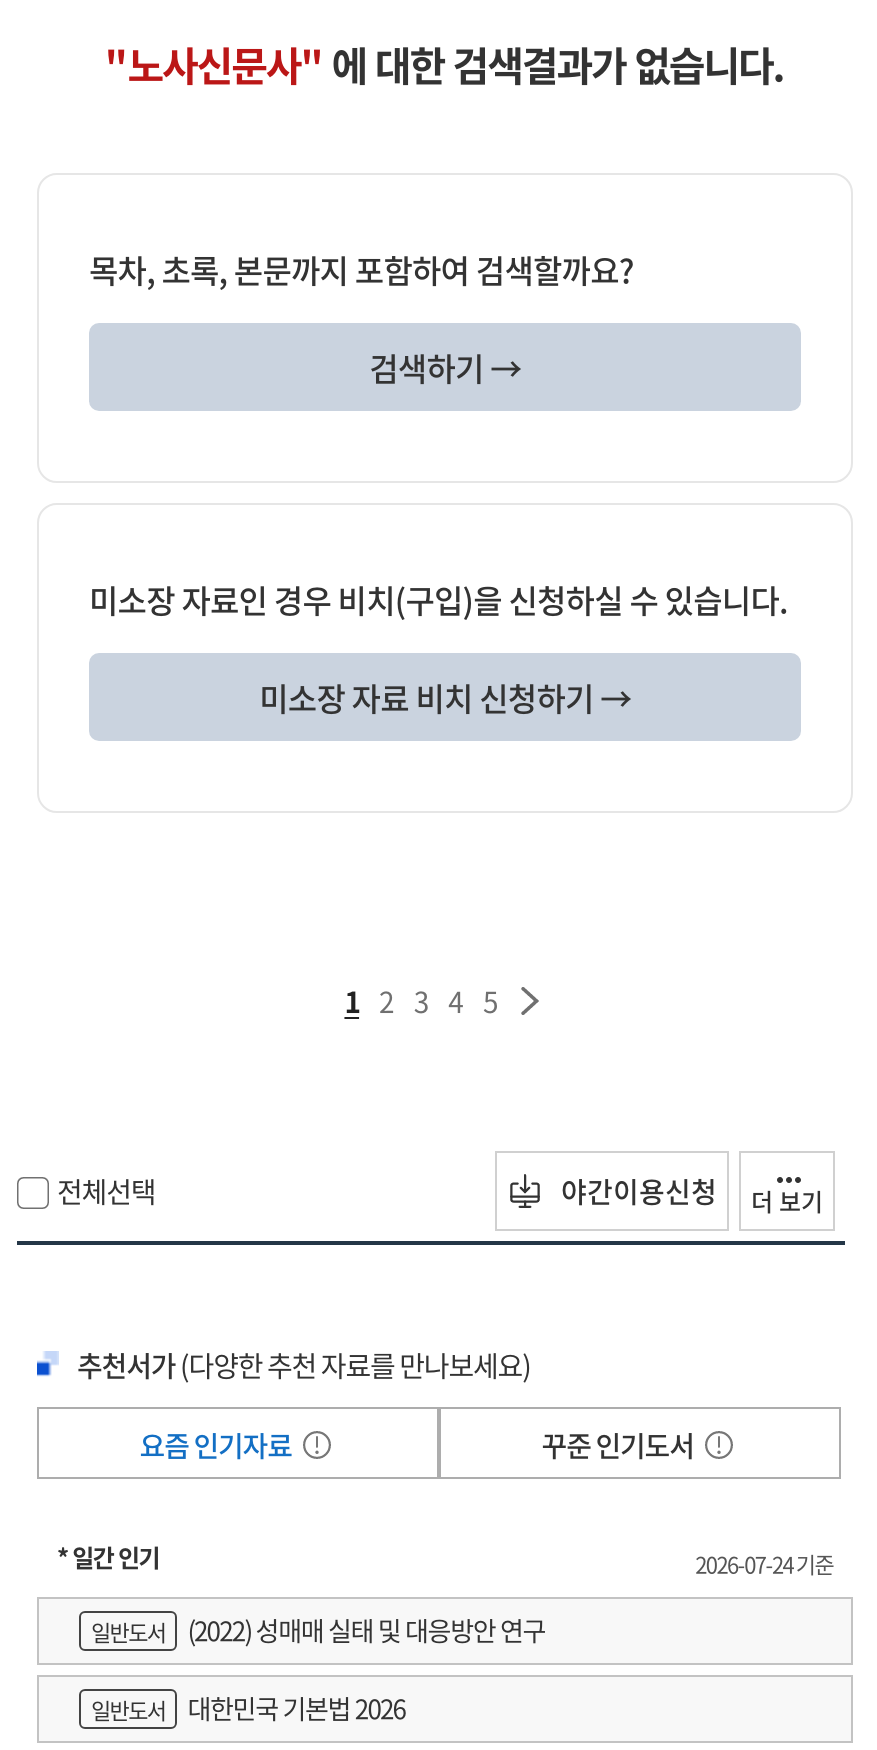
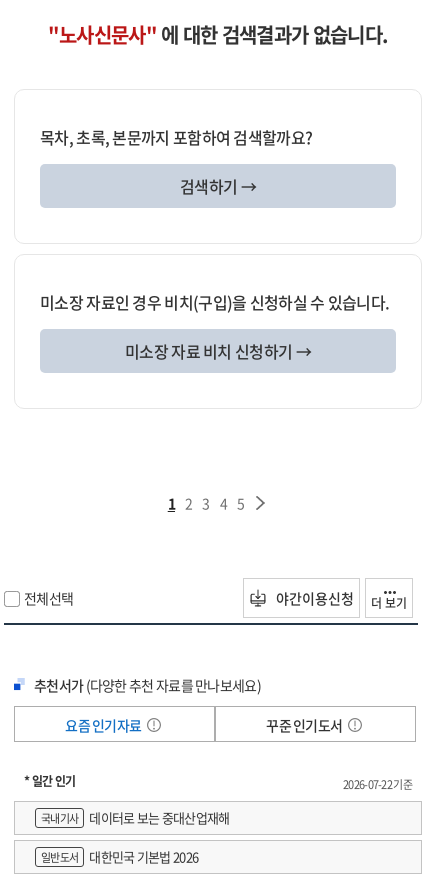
[695,1547,833,1581] 2026-07-24 기준 -> [343,776,412,793] 2026-07-22 기준
[91,1611,545,1649] 일반도서 | (2022) 성매매 실태 및 대응방안 연구 -> [41,808,229,827] 국내기사 | 데이터로 보는 중대산업재해

